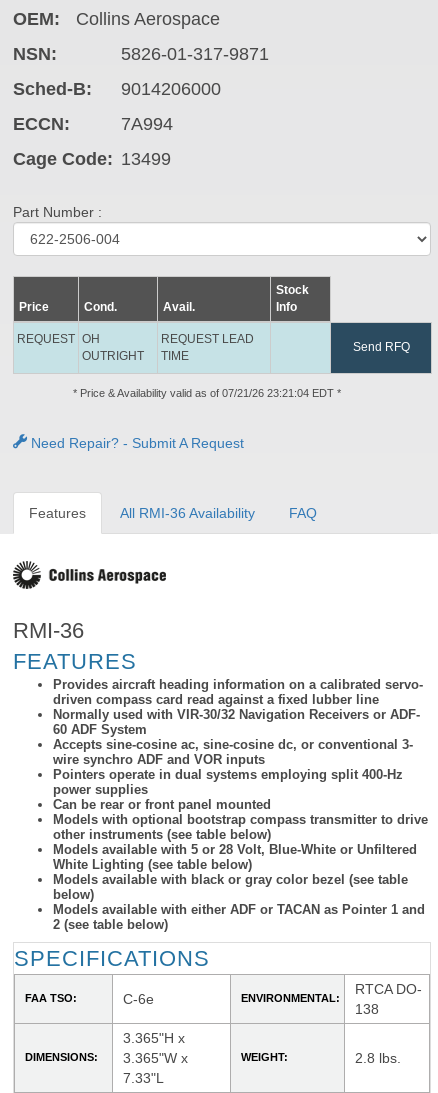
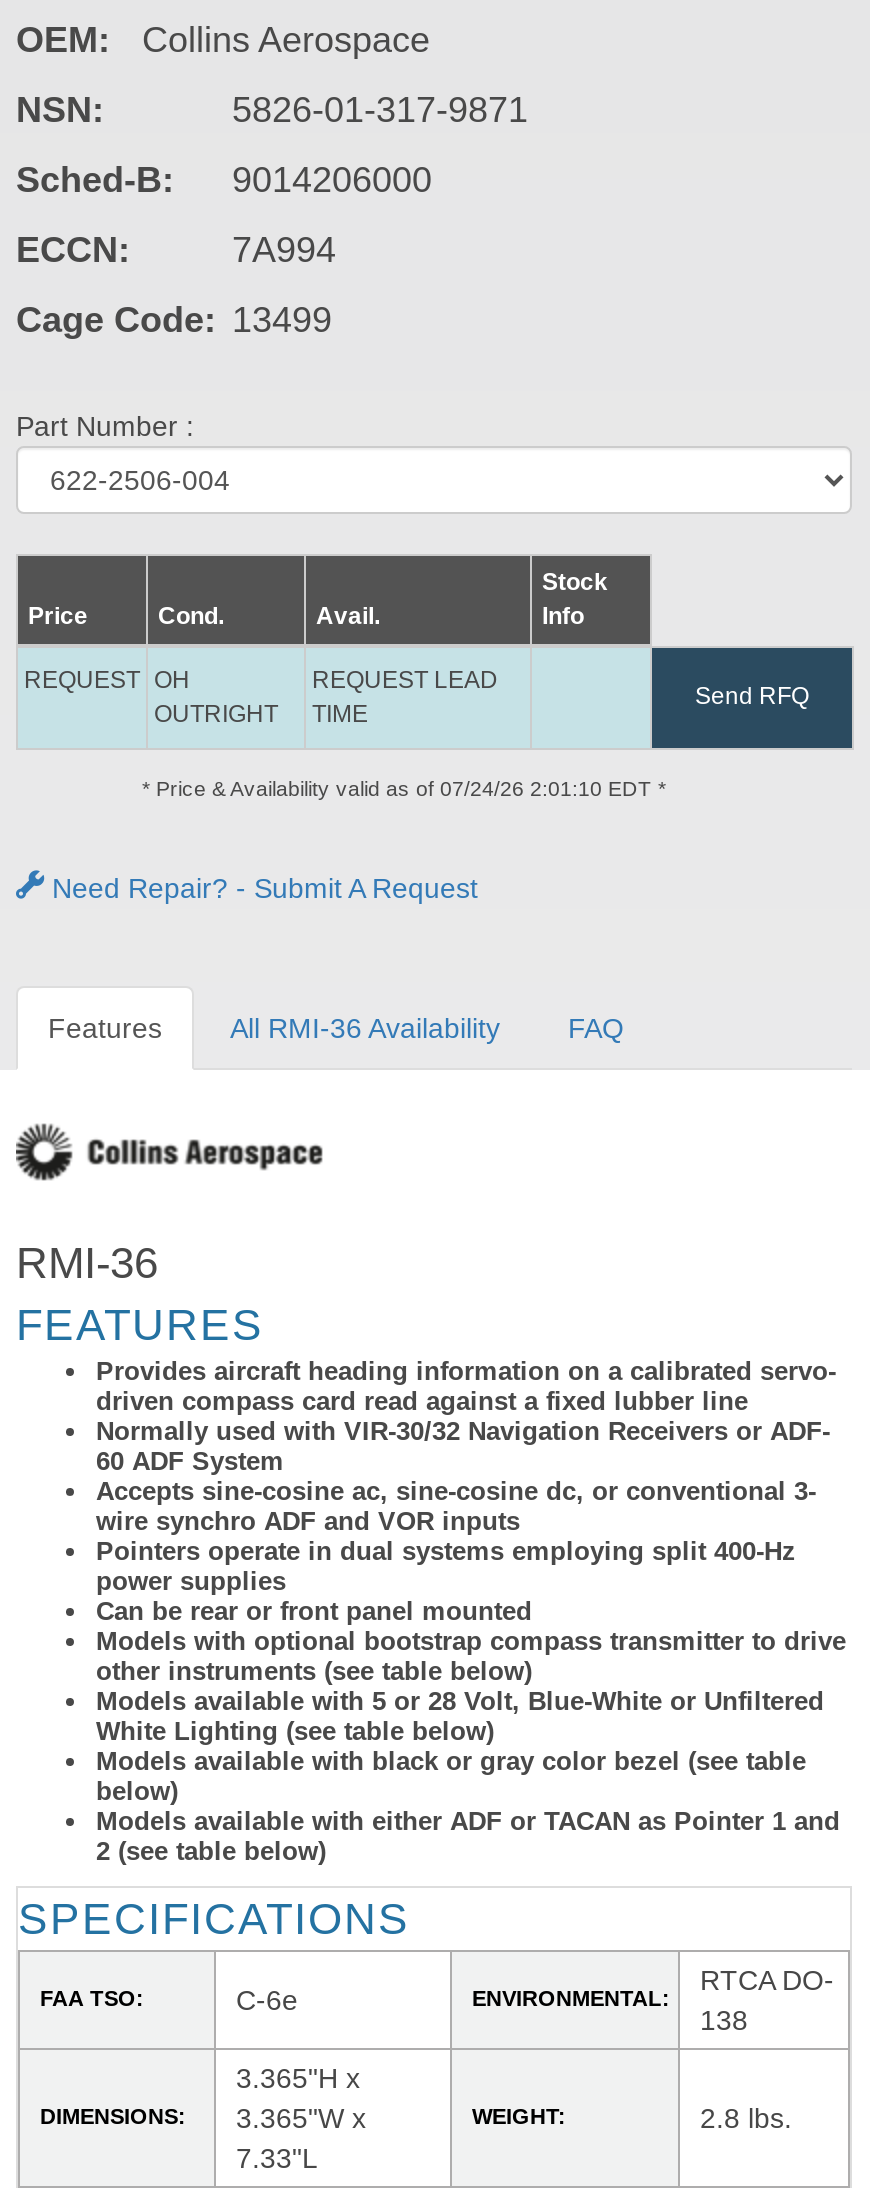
[73,387,341,399] * Price & Availability valid as of 07/21/26 23:21:04 EDT * -> [142,776,666,800] * Price & Availability valid as of 07/24/26 2:01:10 EDT *

